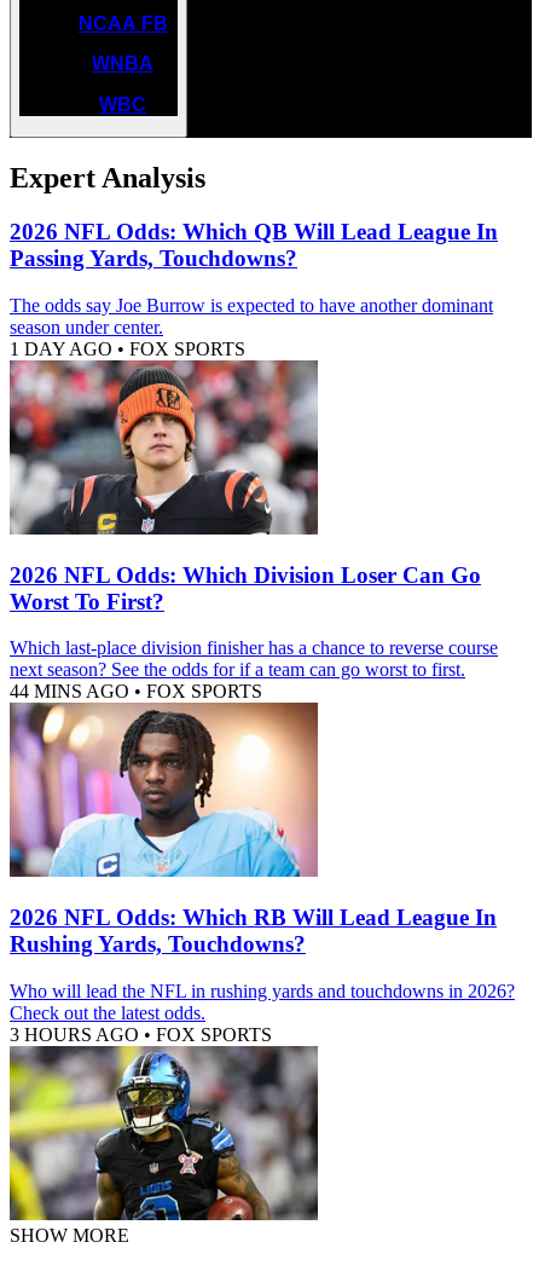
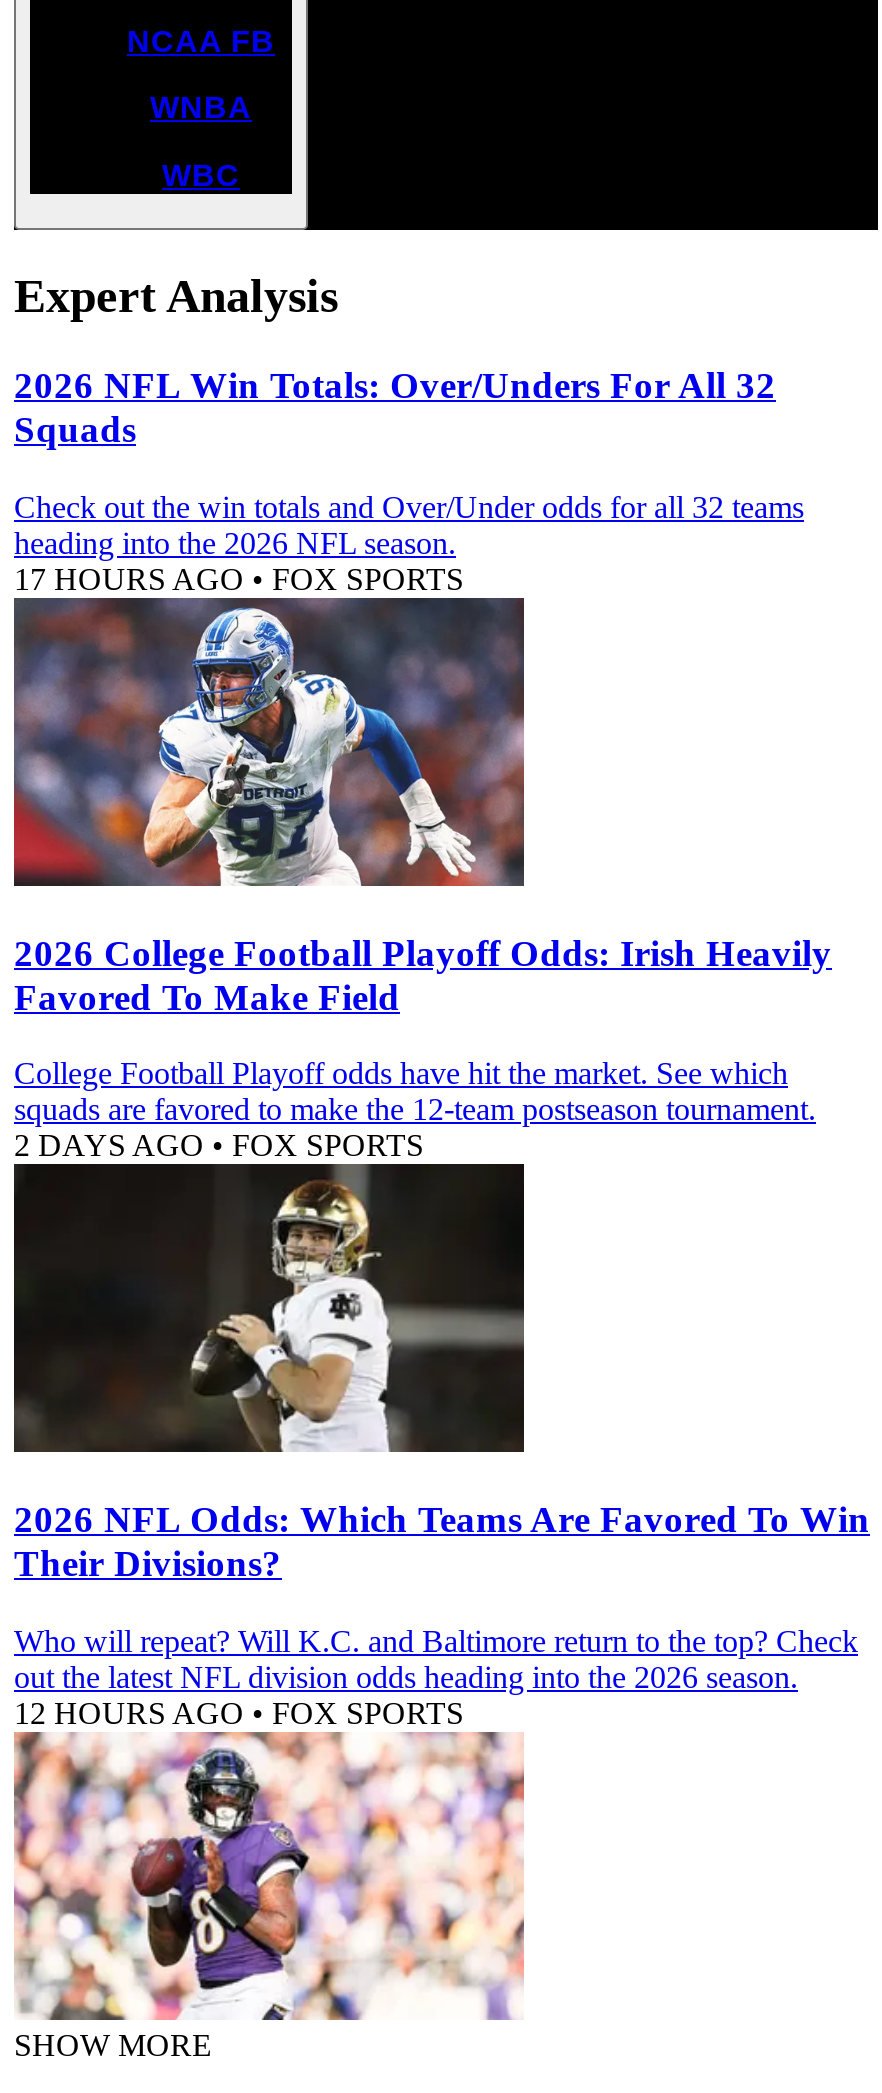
[10,219,498,271] 2026 NFL Odds: Which QB Will Lead League In | Passing Yards, Touchdowns? -> [14,364,776,450] 2026 NFL Win Totals: Over/Unders For All 32 | Squads
[10,295,493,359] The odds say Joe Burrow is expected to have another dominant | season under center. | 1 DAY AGO • FOX SPORTS -> [14,490,804,596] Check out the win totals and Over/Under odds for all 32 teams | heading into the 2026 NFL season. | 17 HOURS AGO • FOX SPORTS
[10,360,481,614] [image] | 2026 NFL Odds: Which Division Loser Can Go | Worst To First? -> [12,600,832,1017] [image] | 2026 College Football Playoff Odds: Irish Heavily | Favored To Make Field
[8,638,498,878] [image] | Which last-place division finisher has a chance to reverse course | next season? See the odds for if a team can go worst to first. | 44 MINS AGO • FOX SPORTS -> [12,1057,816,1454] [image] | College Football Playoff odds have hit the market. See which | squads are favored to make the 12-team postseason tournament. | 2 DAYS AGO • FOX SPORTS
[10,905,497,957] 2026 NFL Odds: Which RB Will Lead League In | Rushing Yards, Touchdowns? -> [14,1498,870,1584] 2026 NFL Odds: Which Teams Are Favored To Win | Their Divisions?
[10,981,515,1045] Who will lead the NFL in rushing yards and touchdowns in 2026? | Check out the latest odds. | 3 HOURS AGO • FOX SPORTS -> [14,1624,858,1730] Who will repeat? Will K.C. and Baltimore return to the top? Check | out the latest NFL division odds heading into the 2026 season. | 12 HOURS AGO • FOX SPORTS
[8,1045,319,1221] [image] -> [14,1732,526,2022] [image]

